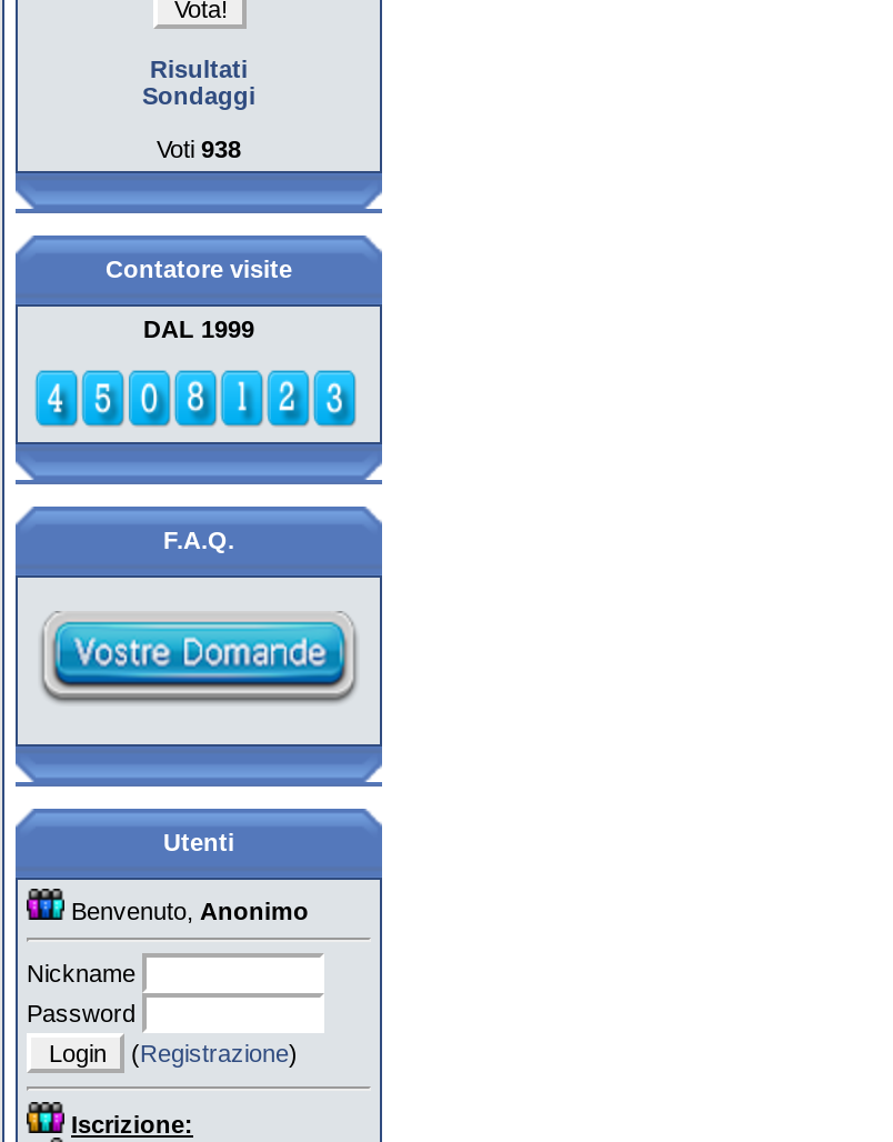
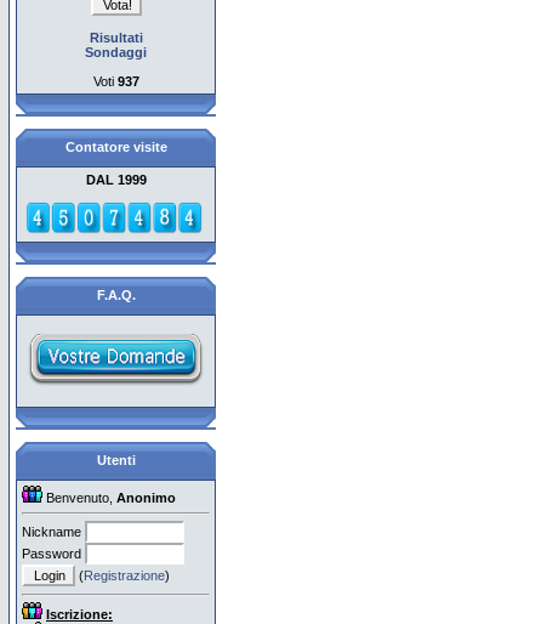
[157,136,241,162] Voti 938 -> [93,74,139,89] Voti 937

